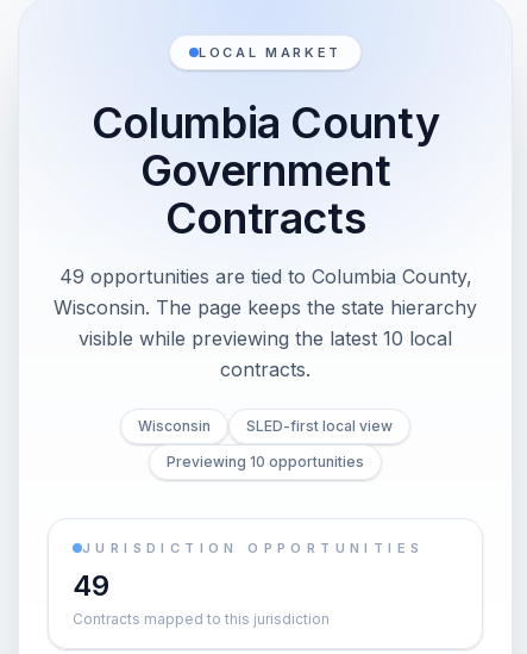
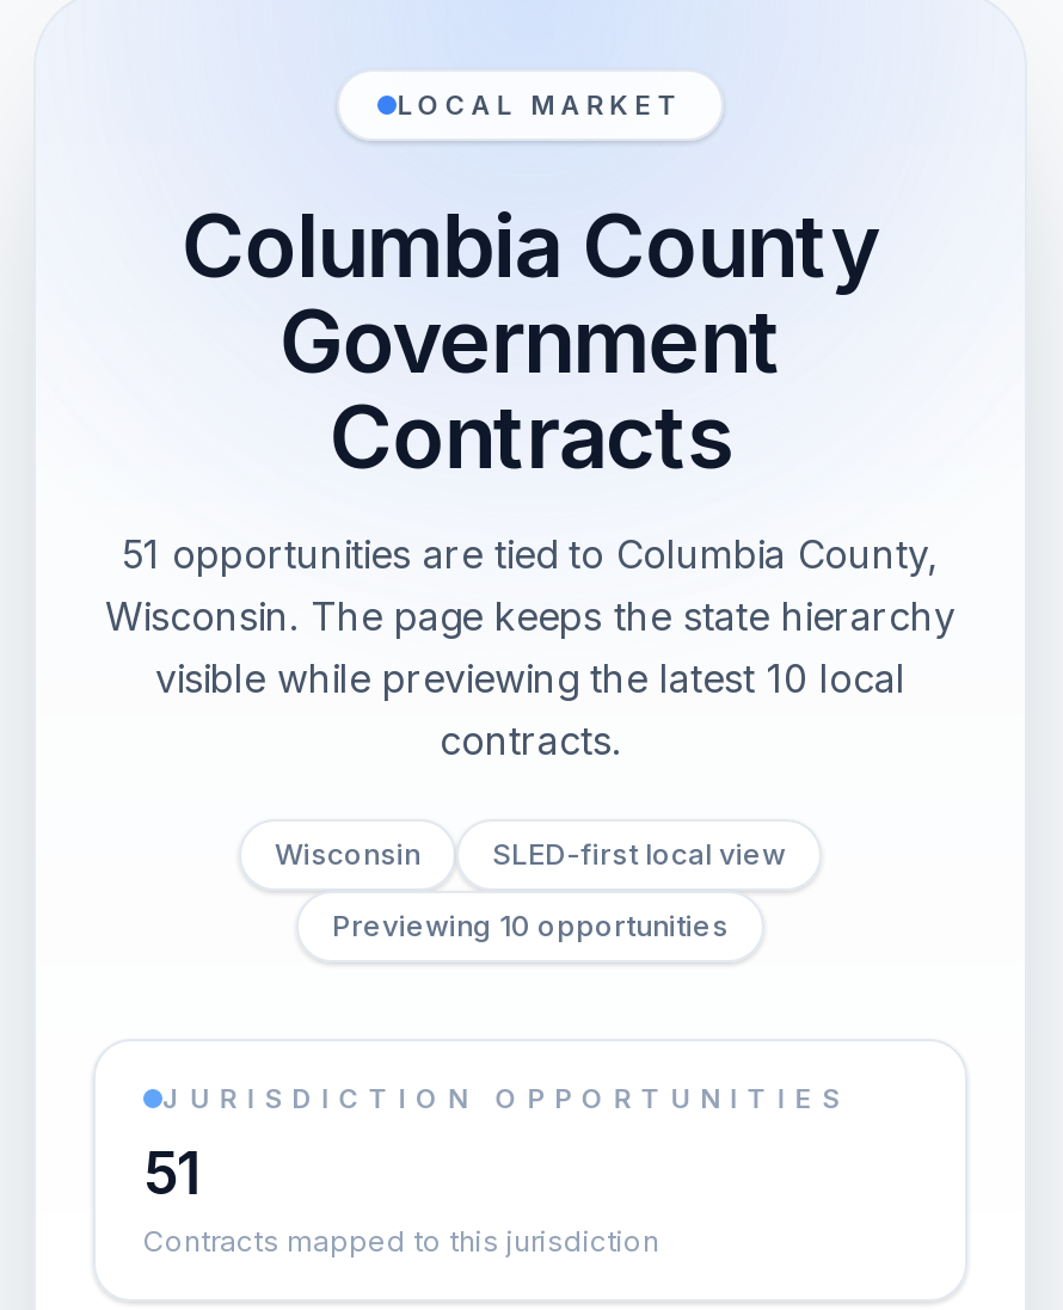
[59,264,472,288] 49 opportunities are tied to Columbia County, -> [122,530,939,578] 51 opportunities are tied to Columbia County,
[73,568,109,603] 49 -> [143,1139,199,1208] 51

